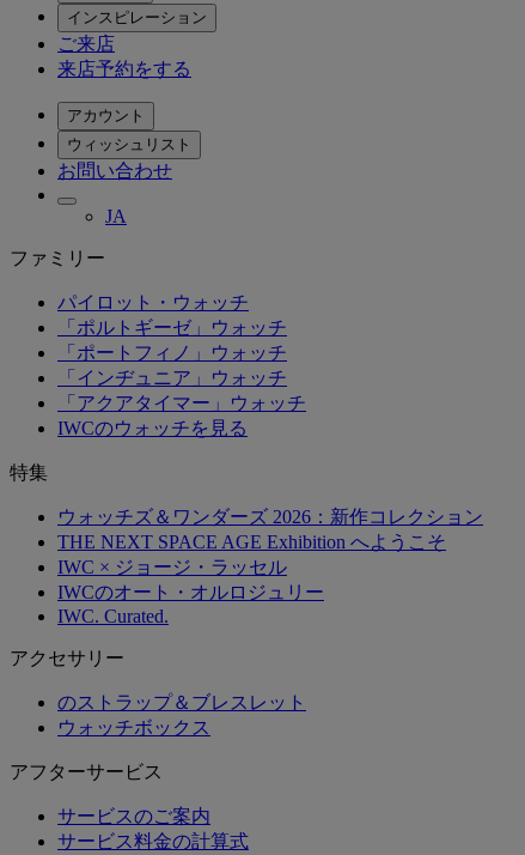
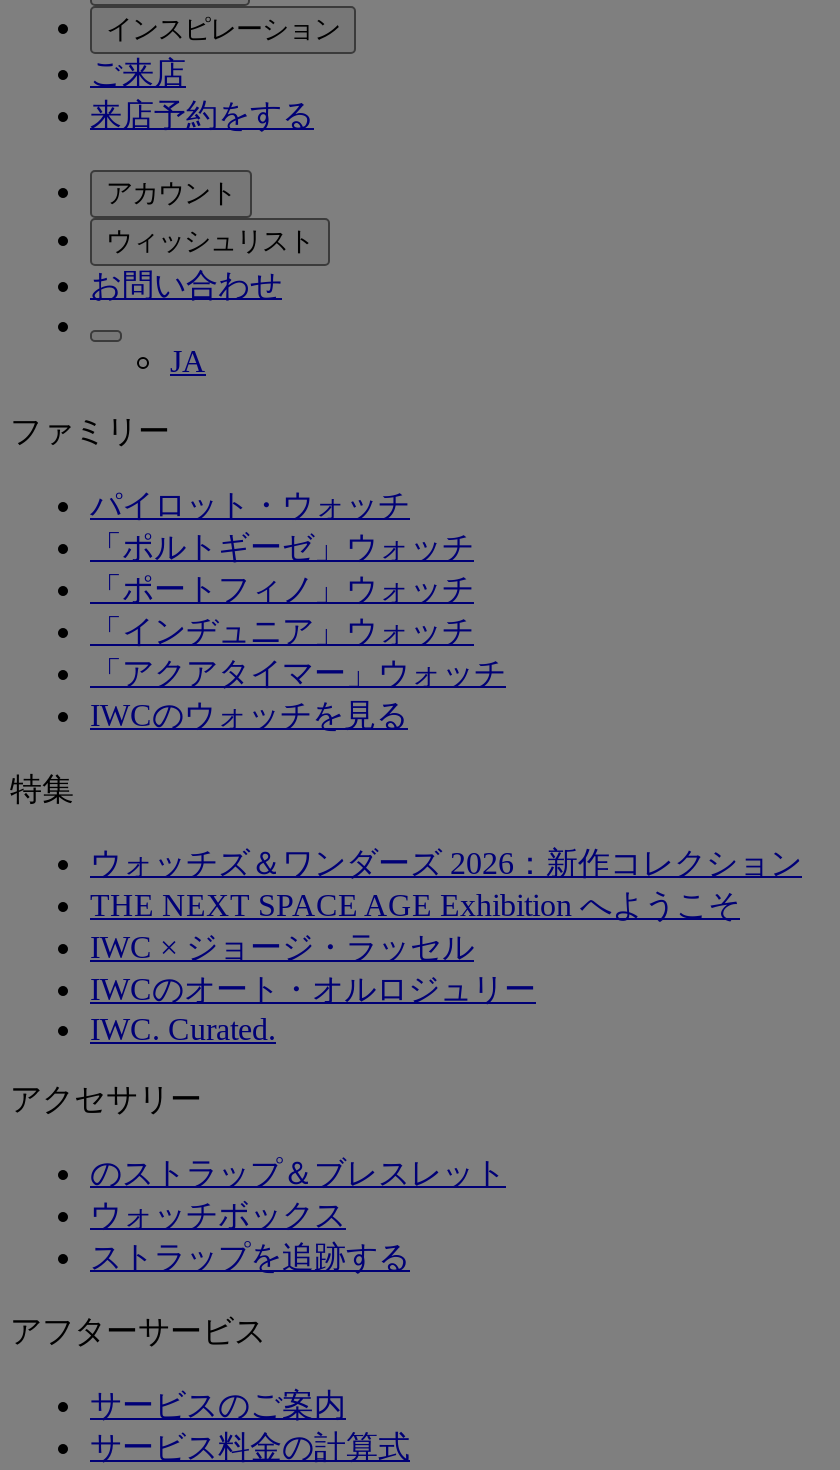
none -> [90,1240,410,1274] ストラップを追跡する

